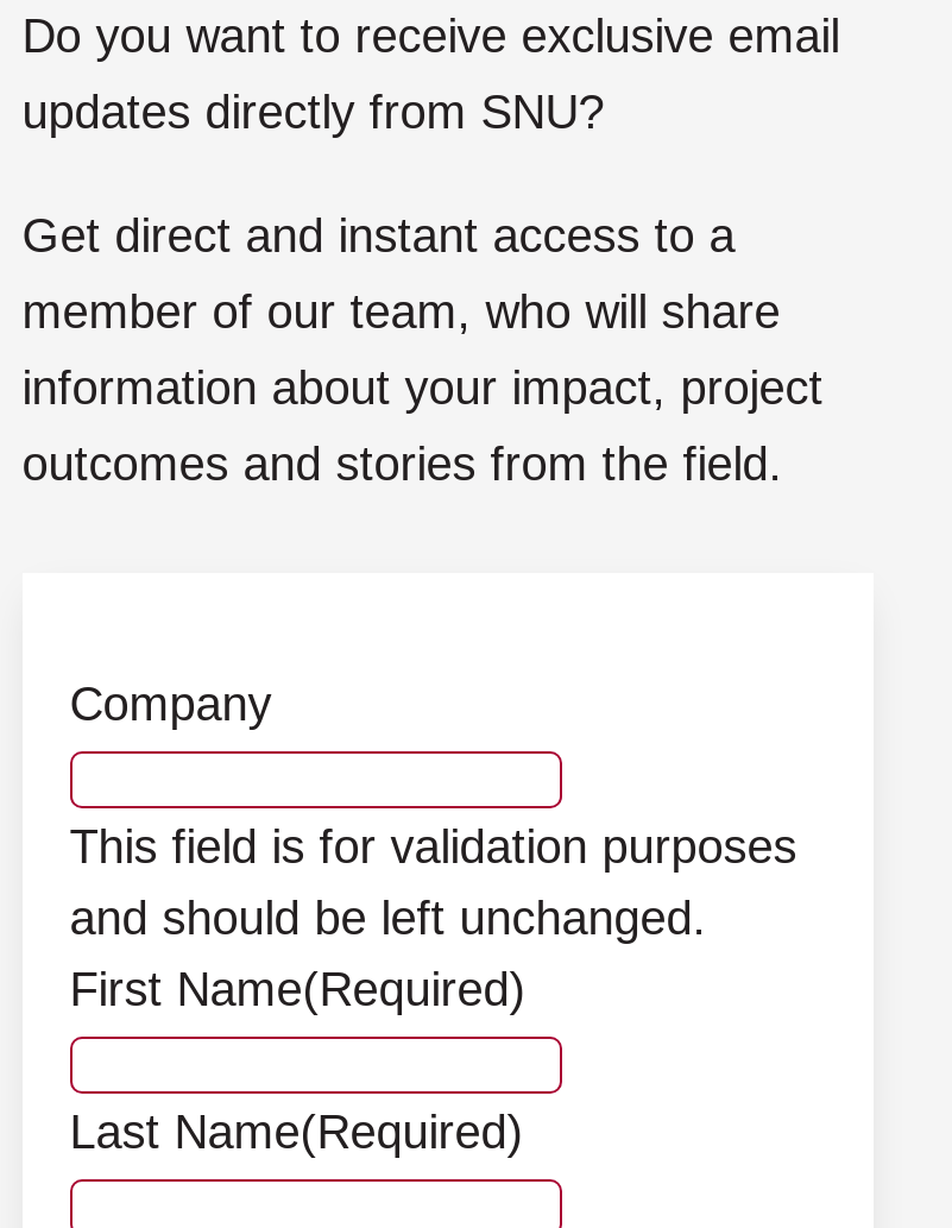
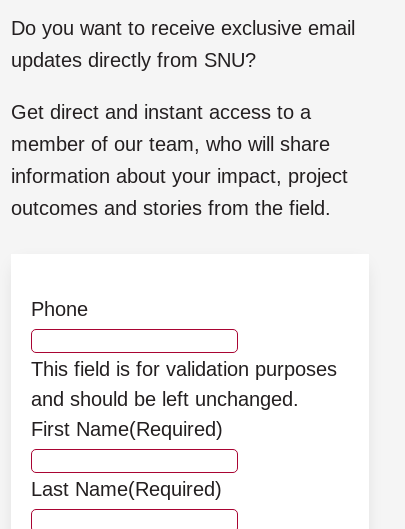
[70,678,272,731] Company -> [31,298,88,320] Phone

